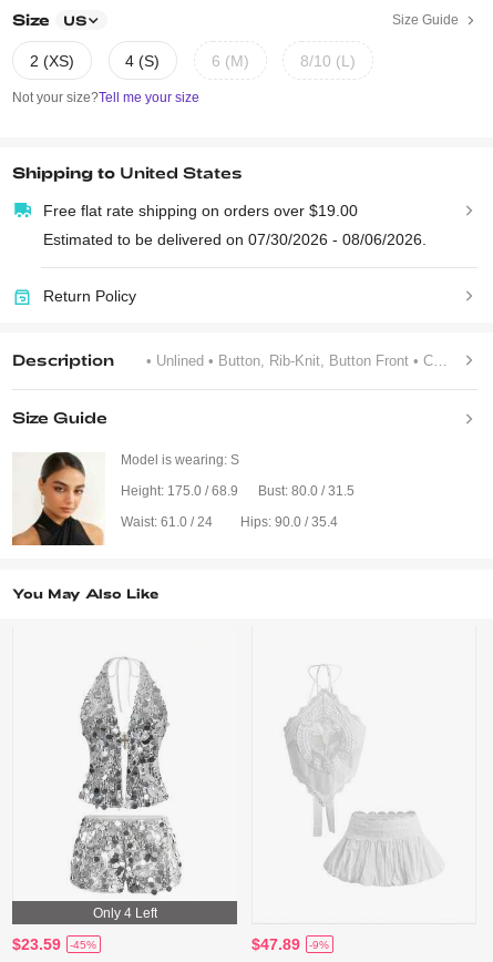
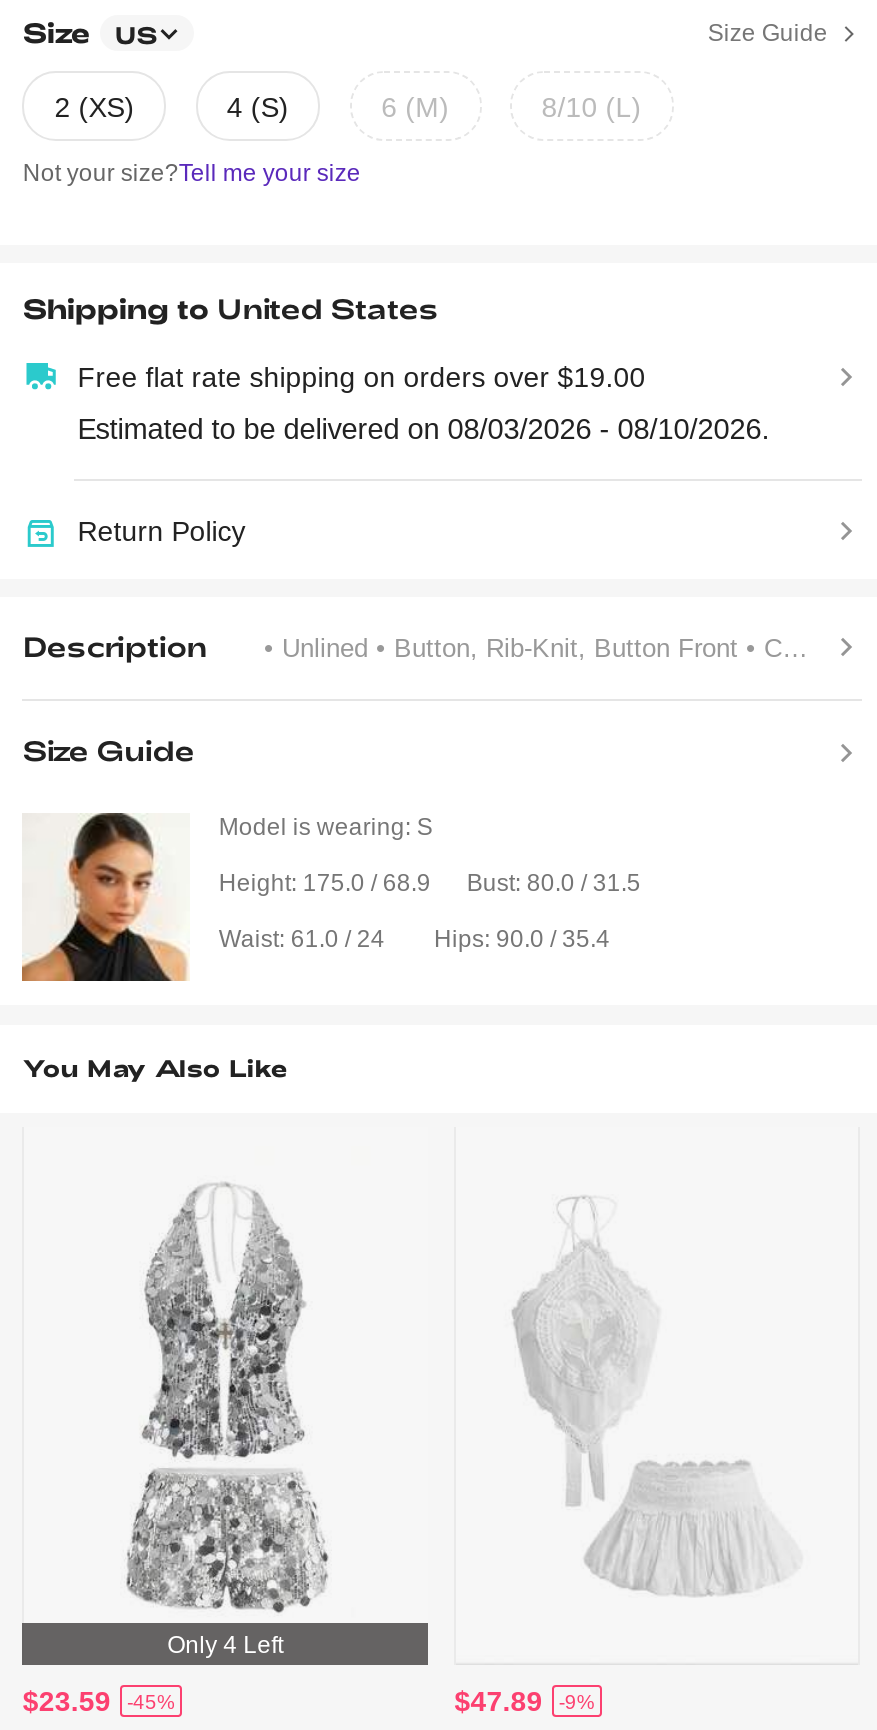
[43,230,426,248] Estimated to be delivered on 07/30/2026 - 08/06/2026. -> [77,413,769,445] Estimated to be delivered on 08/03/2026 - 08/10/2026.

